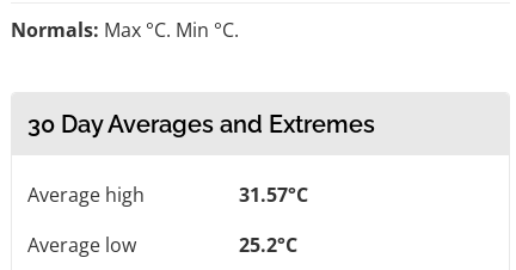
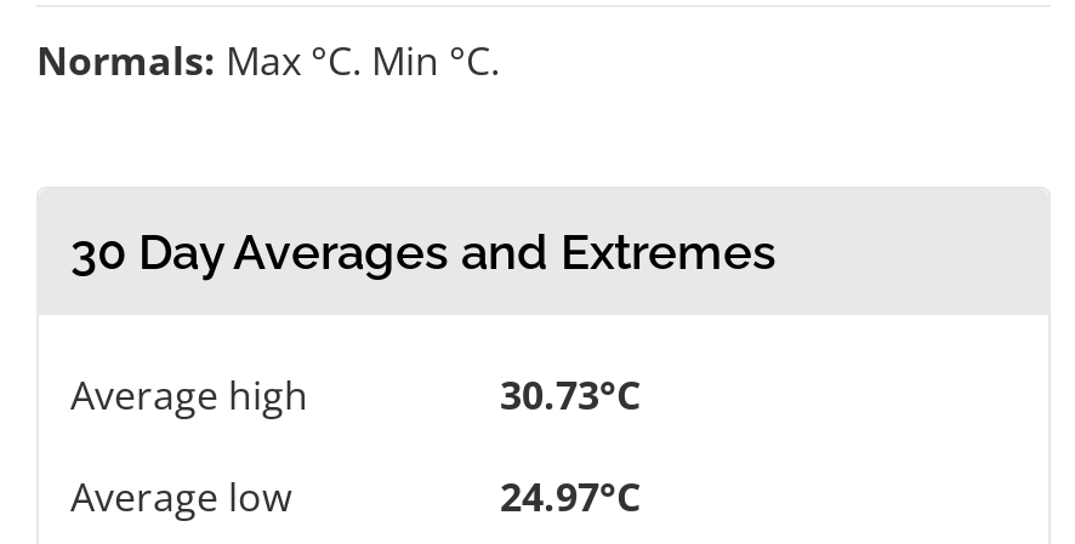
[239,181,308,208] 31.57°C -> [500,368,641,421] 30.73°C
[239,231,297,258] 25.2°C -> [500,469,641,523] 24.97°C

